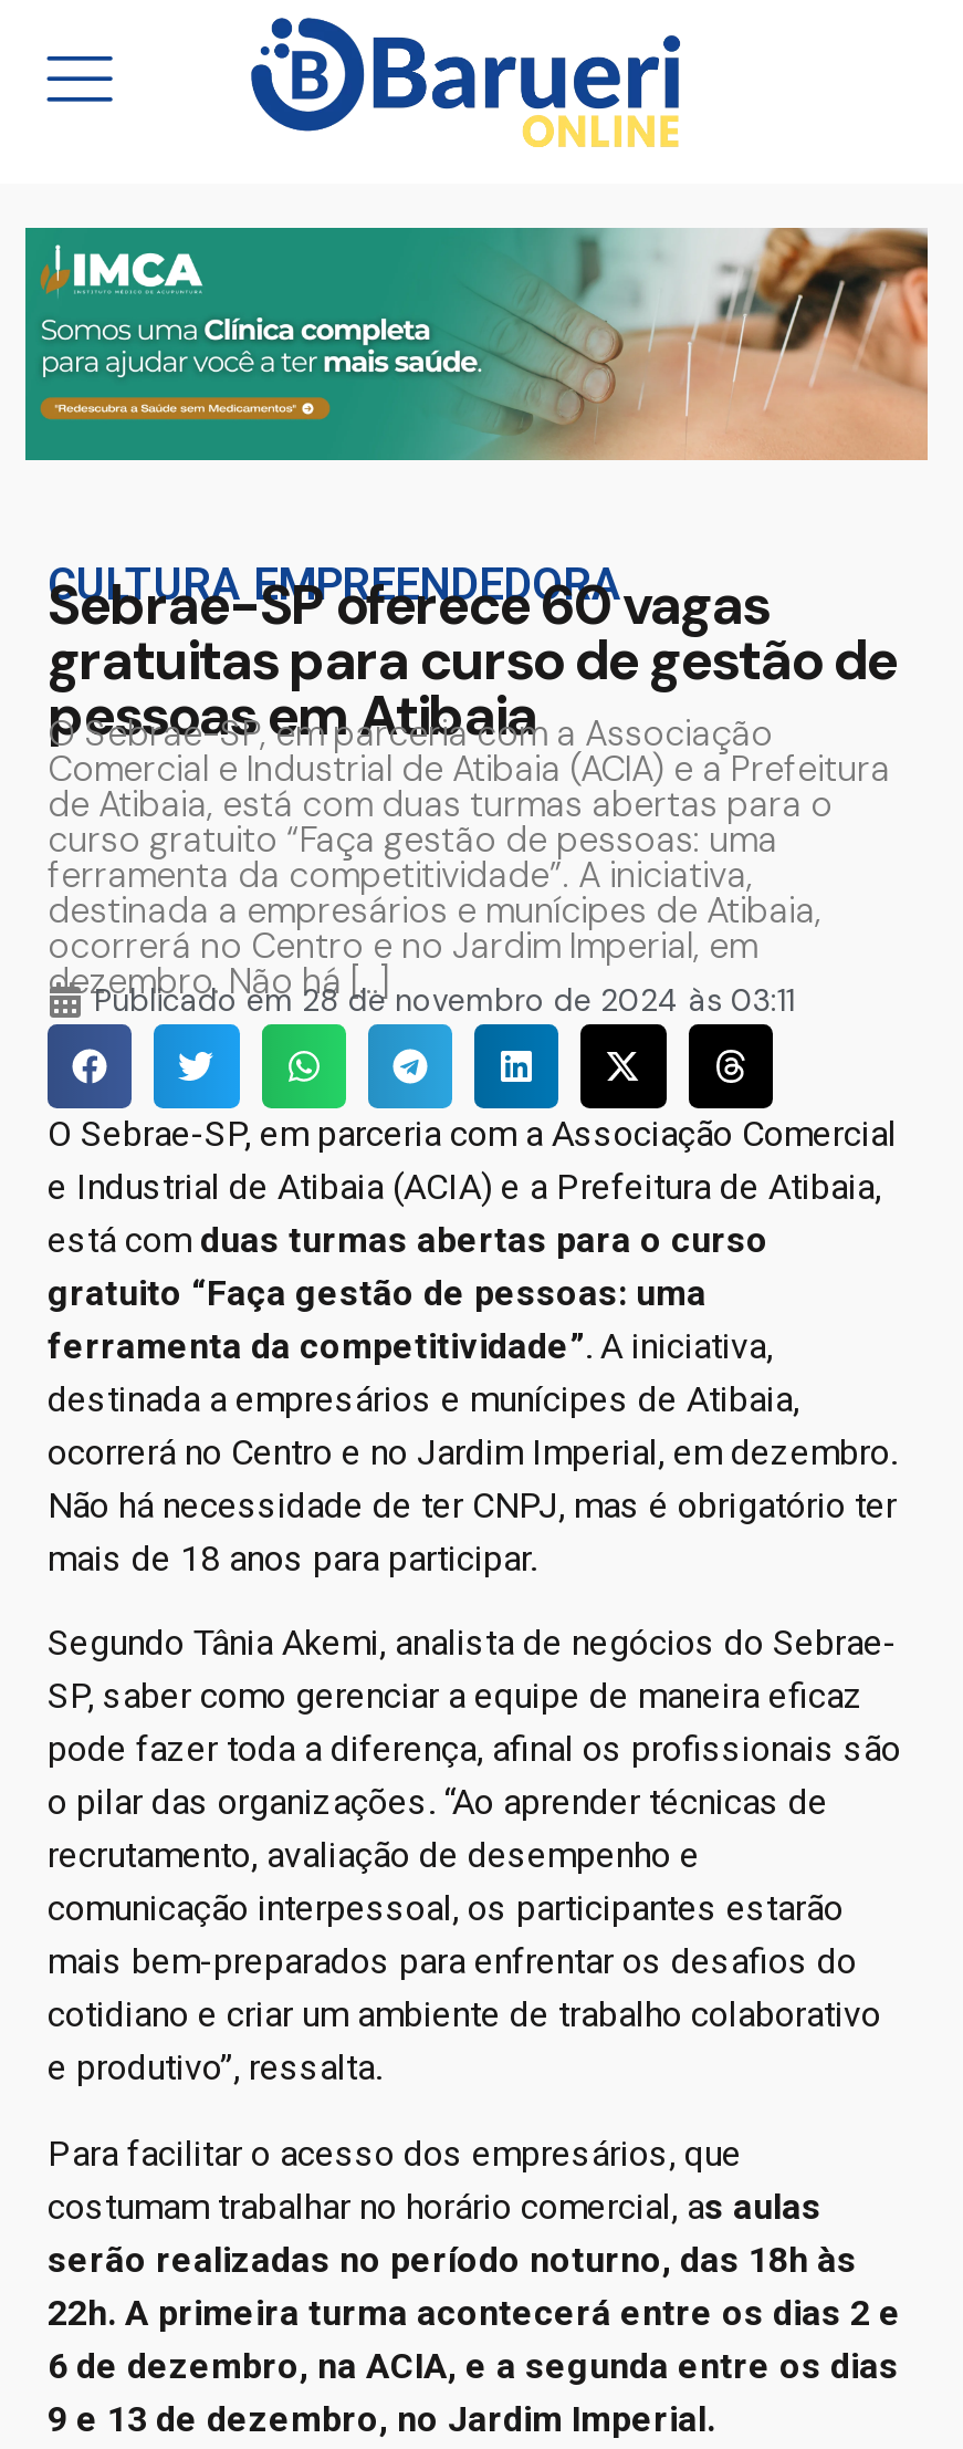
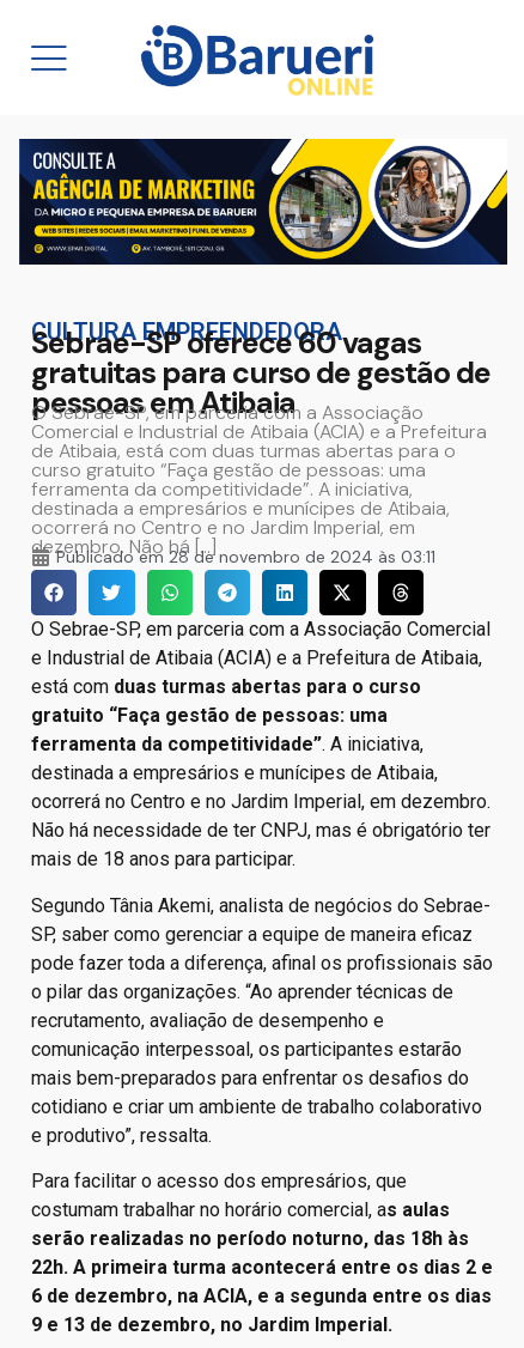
[23,226,930,462] [image] -> [18,138,508,266] [image]

